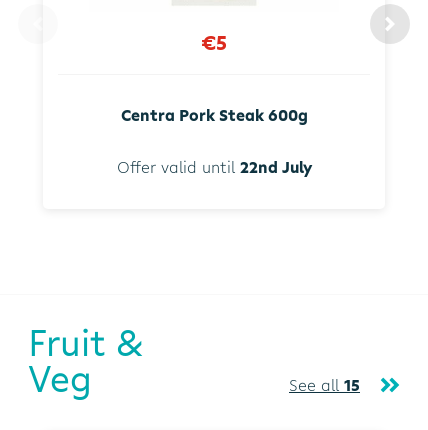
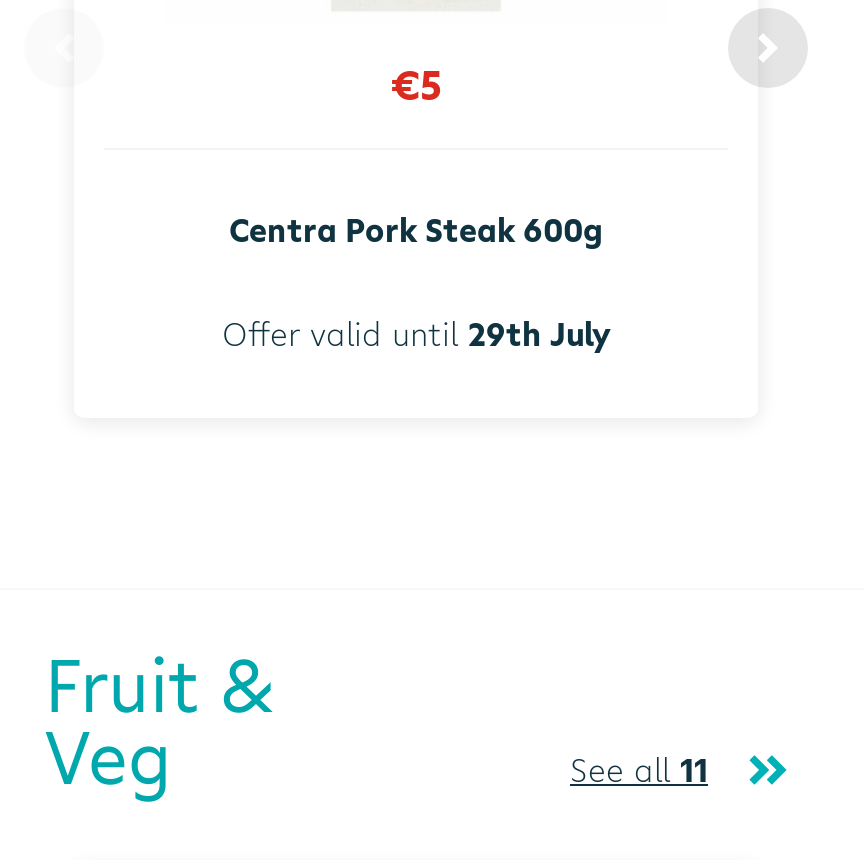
[116,156,311,178] Offer valid until 22nd July -> [222,313,610,357] Offer valid until 29th July
[289,374,360,396] See all 15 -> [570,749,708,793] See all 11

